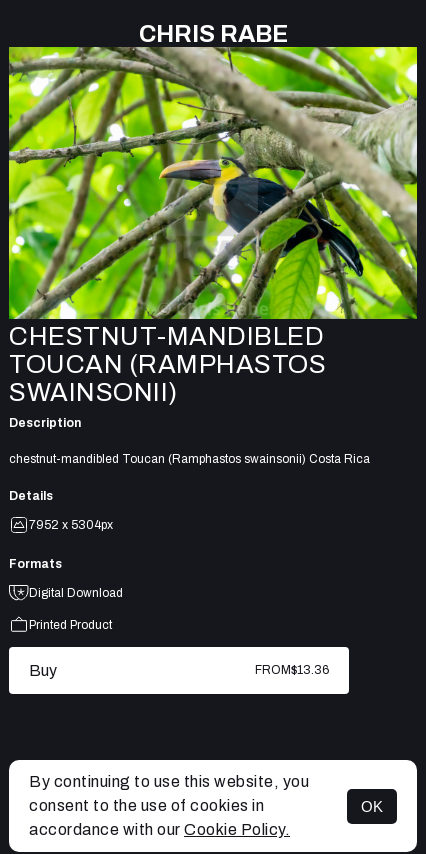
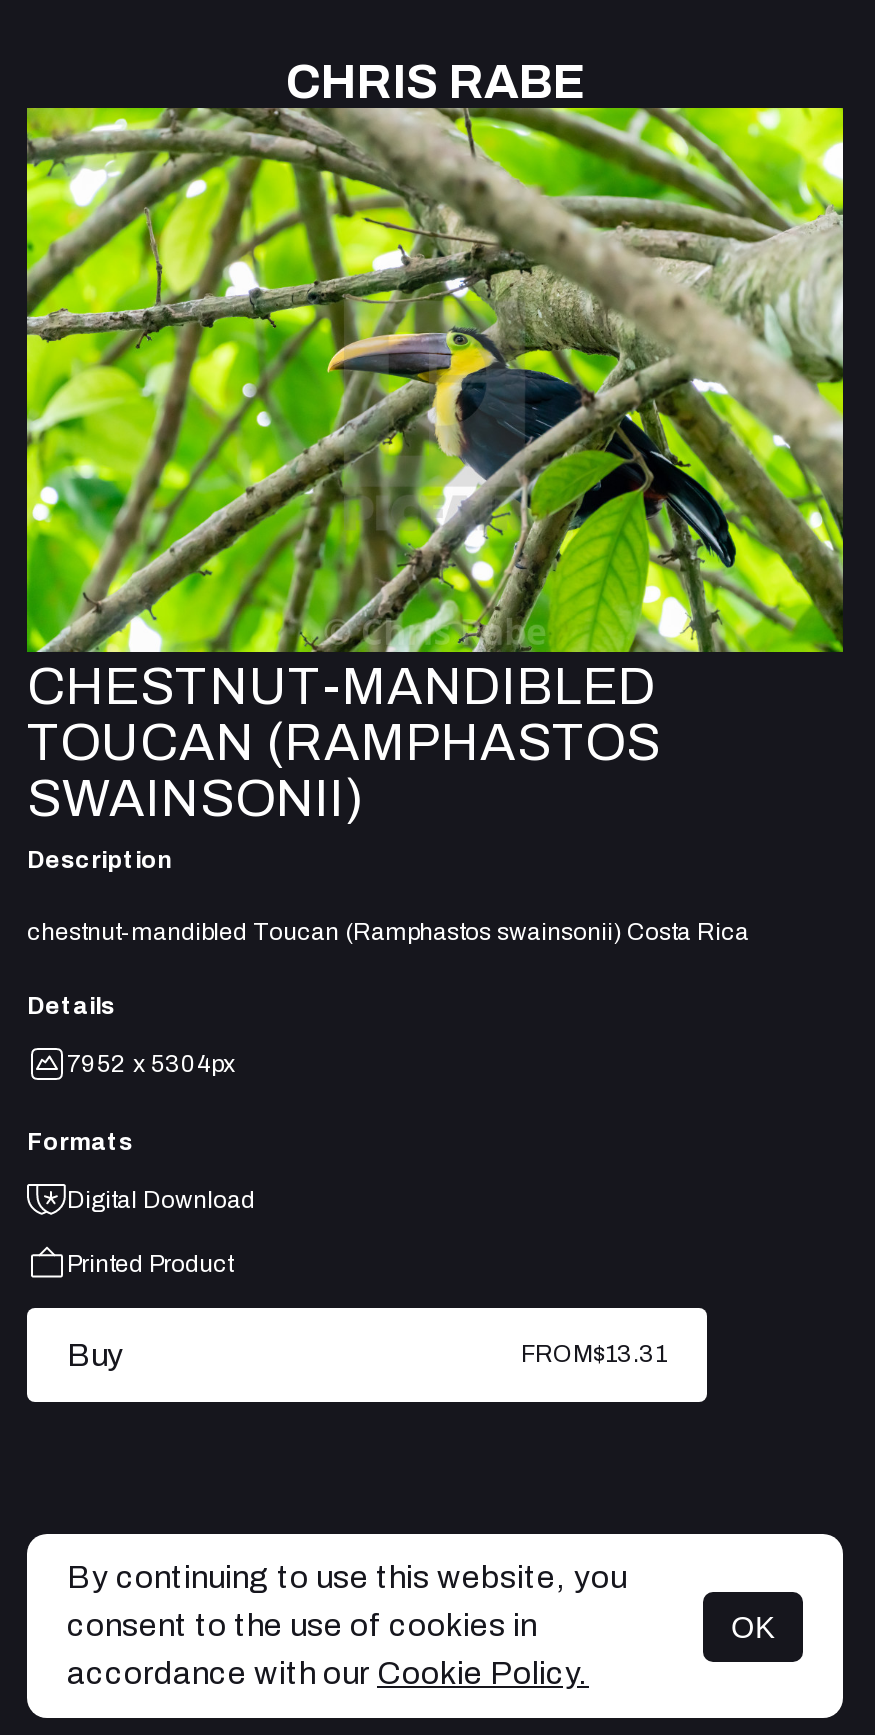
[255,663,329,677] FROM$13.36 -> [521,1341,667,1369] FROM$13.31

